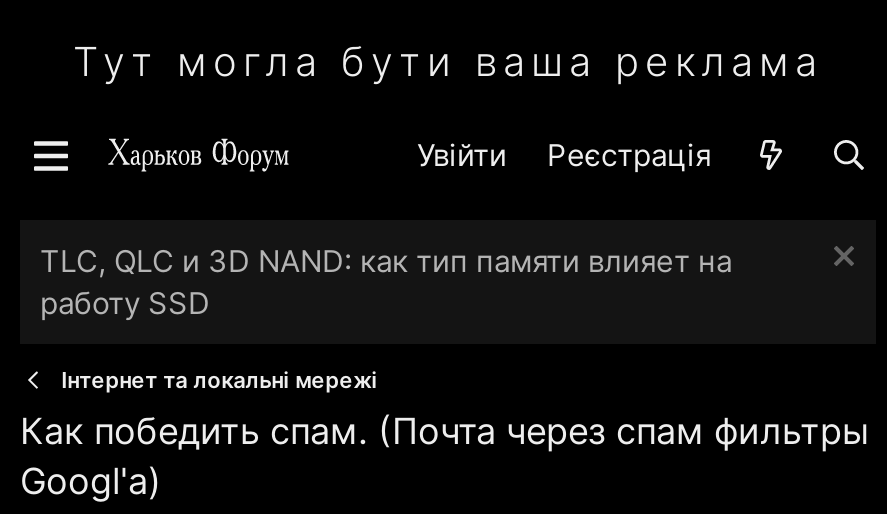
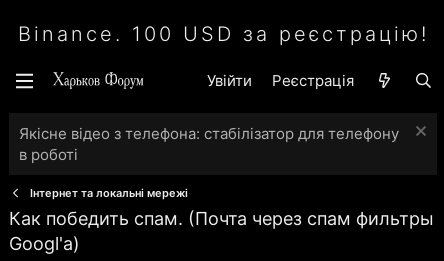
[73,38,823,86] Тут могла бути ваша реклама -> [17,22,428,46] Binance. 100 USD за реєстрацію!
[40,242,732,322] TLC, QLC и 3D NAND: как тип памяти влияет на | работу SSD -> [19,124,399,164] Якісне відео з телефона: стабілізатор для телефону | в роботі

